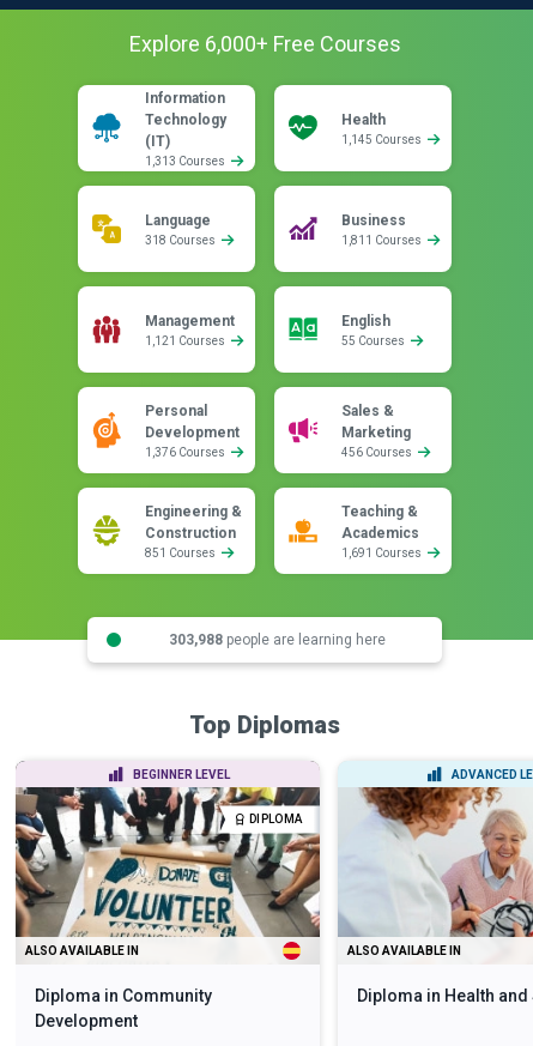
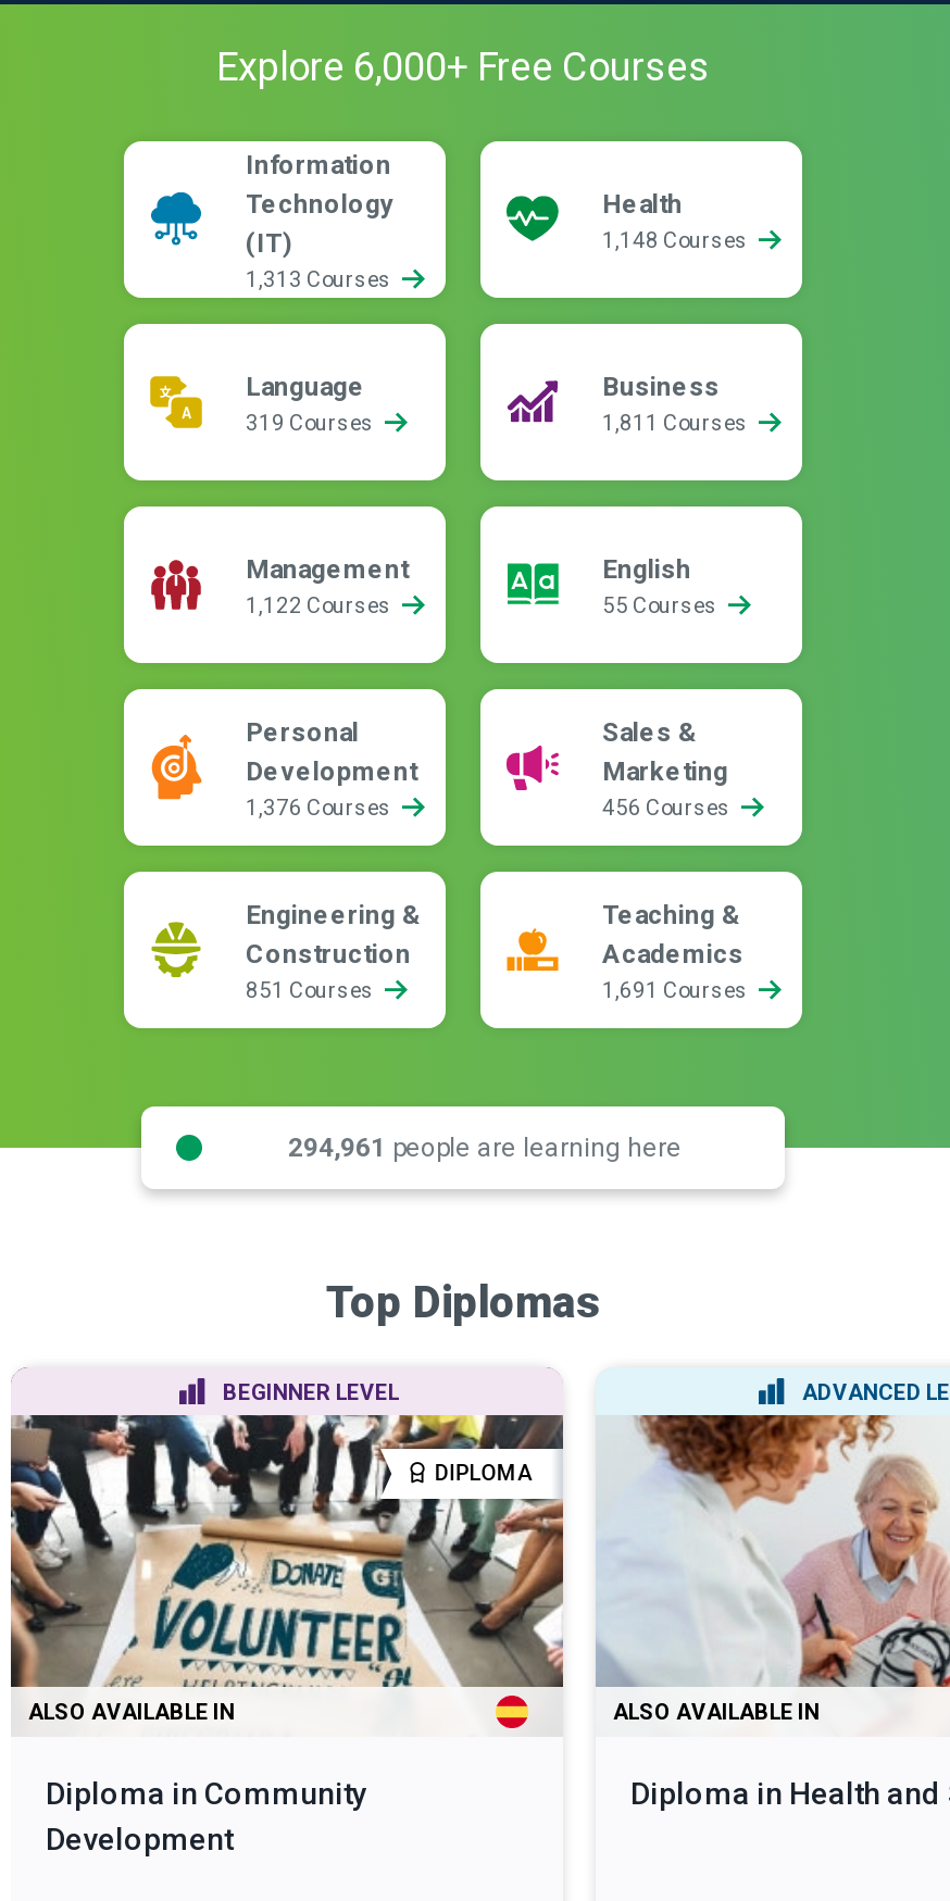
[341,133,424,146] 1,145 Courses -> [602,228,752,252] 1,148 Courses
[145,234,218,247] 318 Courses -> [246,411,378,435] 319 Courses
[145,334,228,347] 1,121 Courses -> [246,593,396,617] 1,122 Courses
[168,631,385,648] 303,988 people are learning here -> [288,1131,682,1162] 294,961 people are learning here

